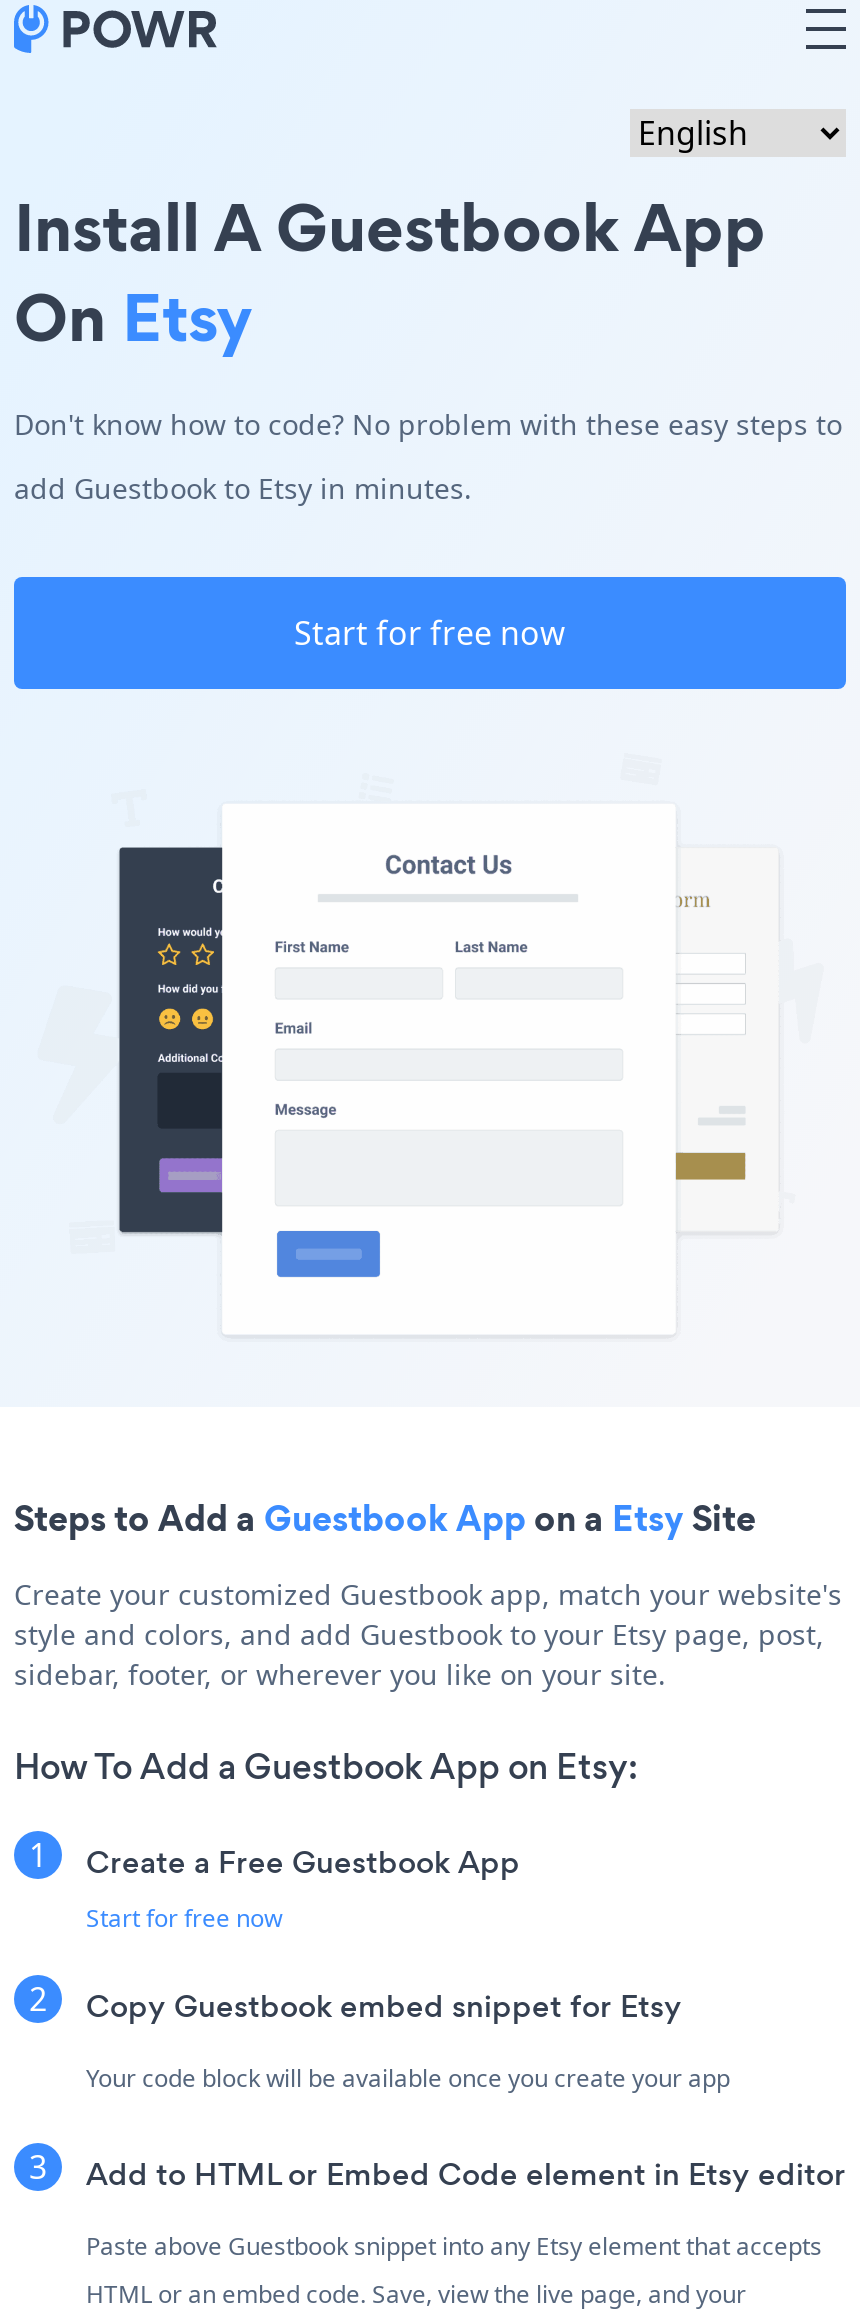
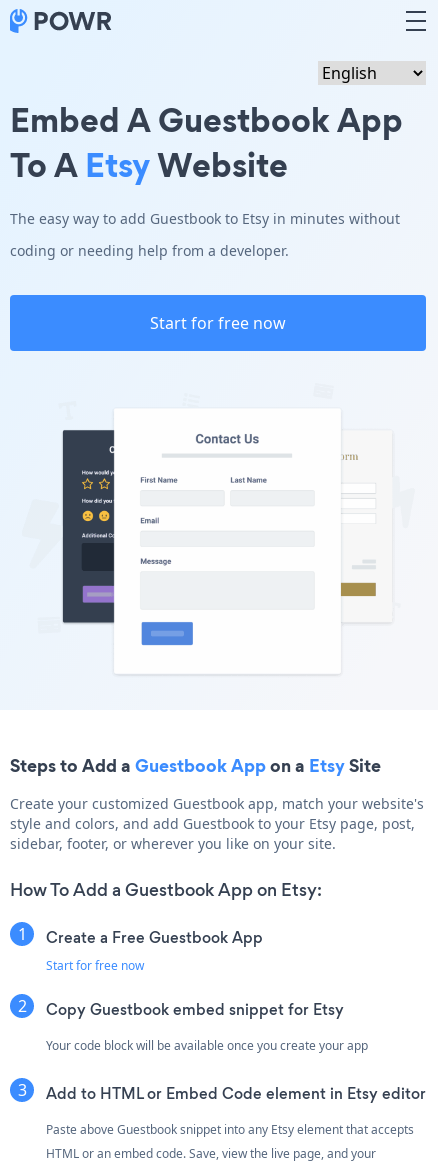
[14,179,842,443] Install A Guestbook App | On Etsy | Don't know how to code? No problem with these easy steps to -> [10,96,403,228] Embed A Guestbook App | To A Etsy Website | The easy way to add Guestbook to Etsy in minutes without
[14,469,472,507] add Guestbook to Etsy in minutes. -> [10,241,289,260] coding or needing help from a developer.

